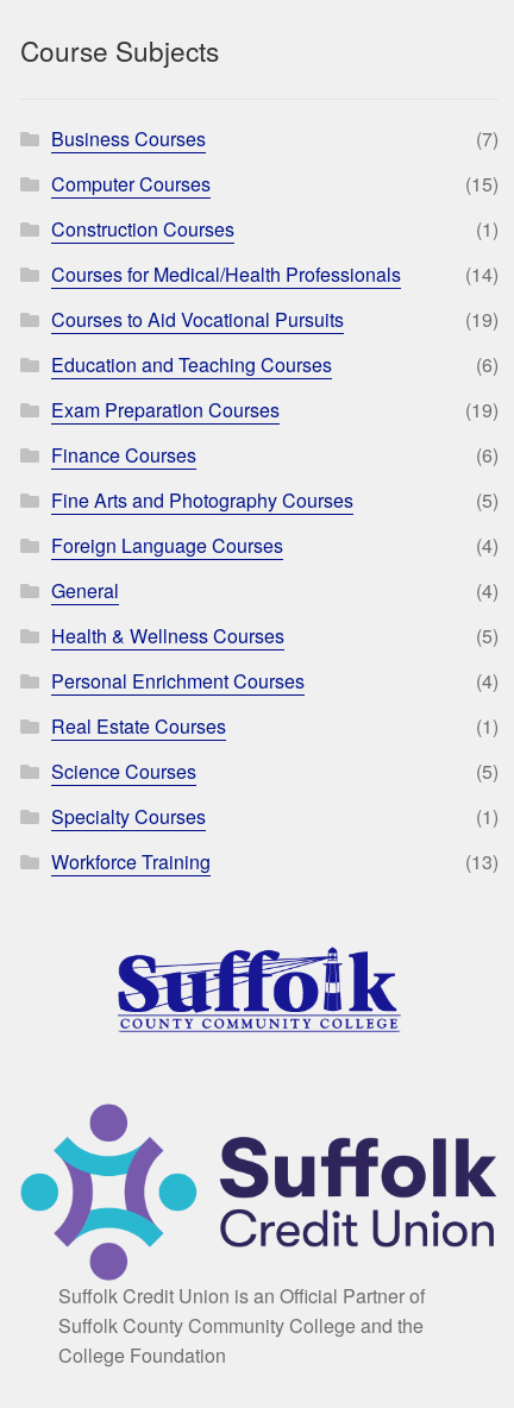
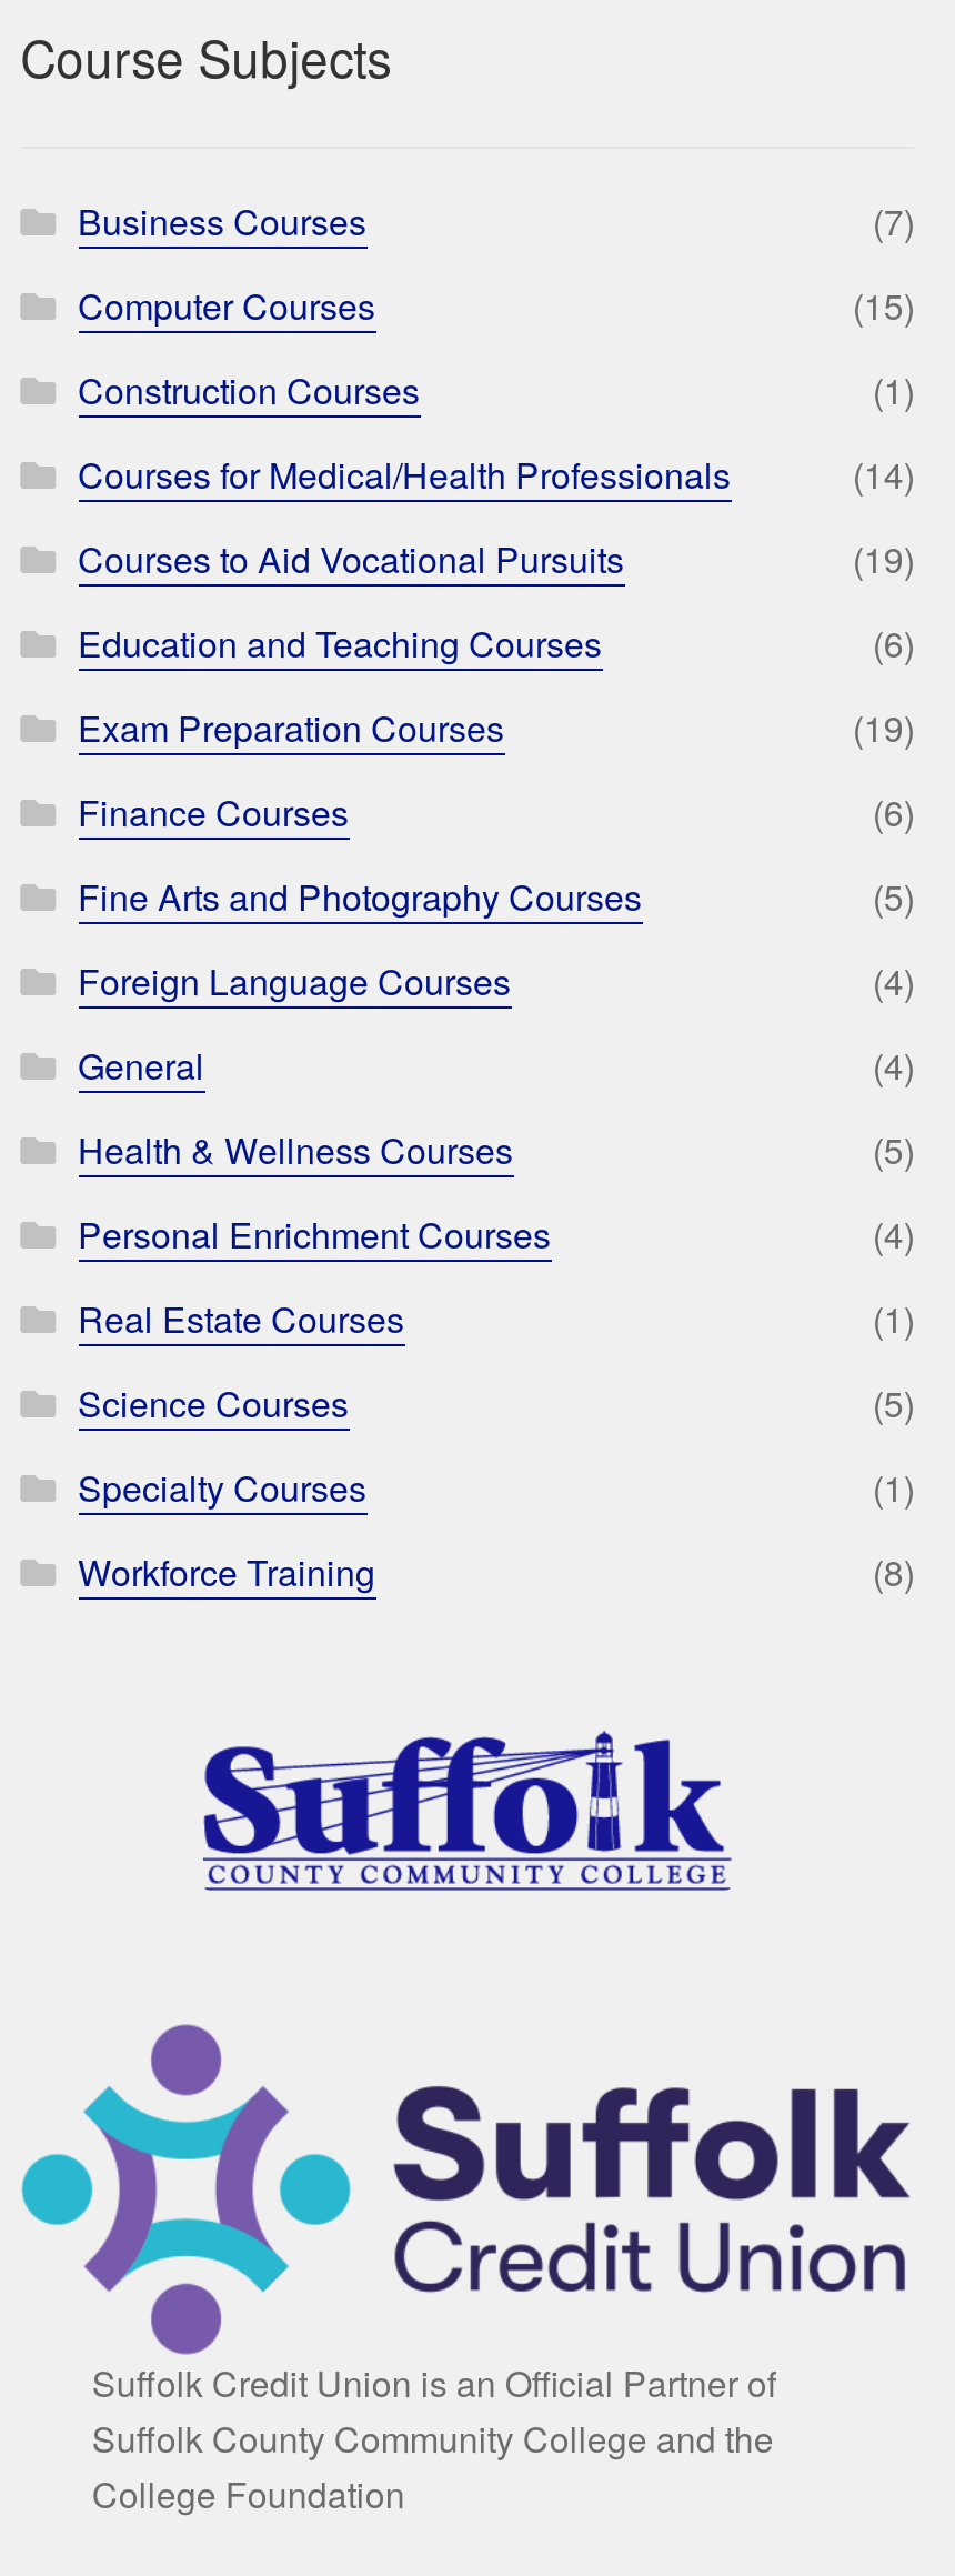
[466,848,499,876] (13) -> [873,1547,915,1598] (8)

